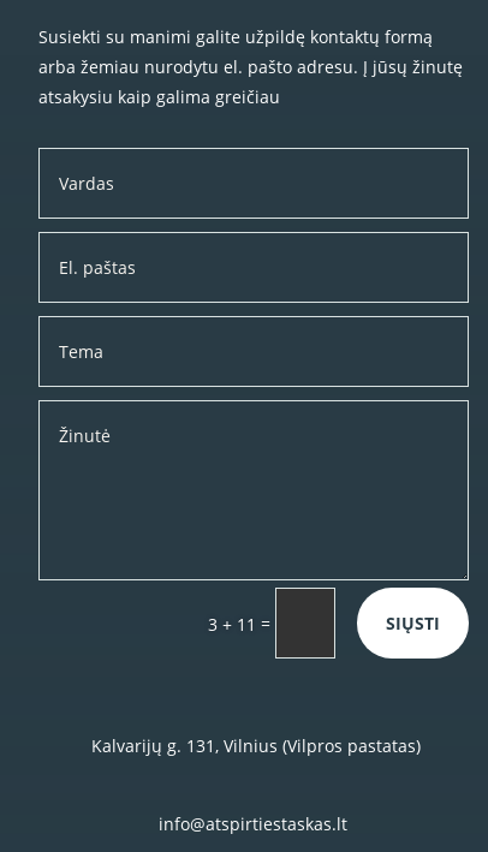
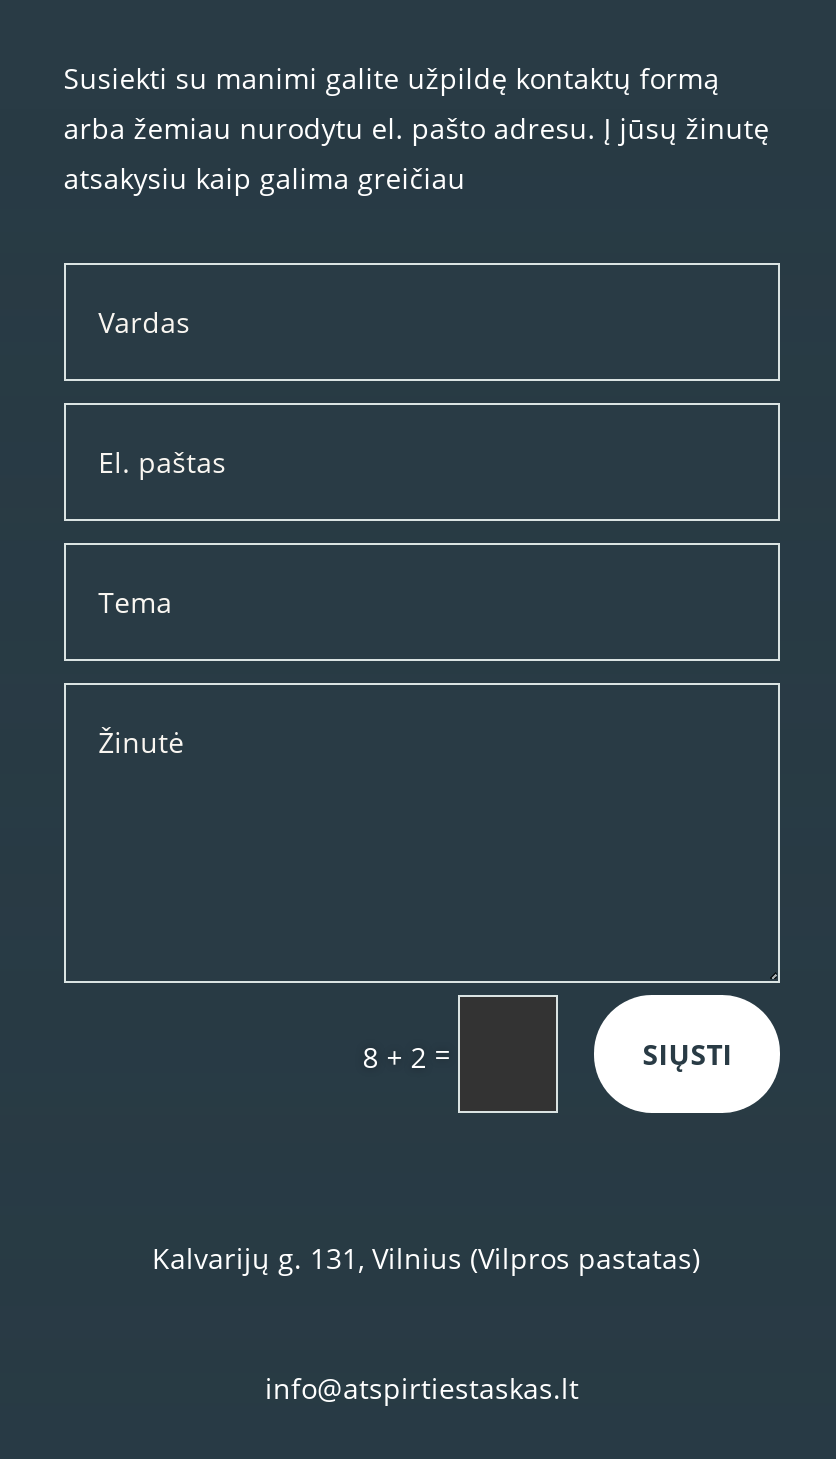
[208,611,275,636] 3 + 11 = -> [362,1034,458,1075] 8 + 2 =

